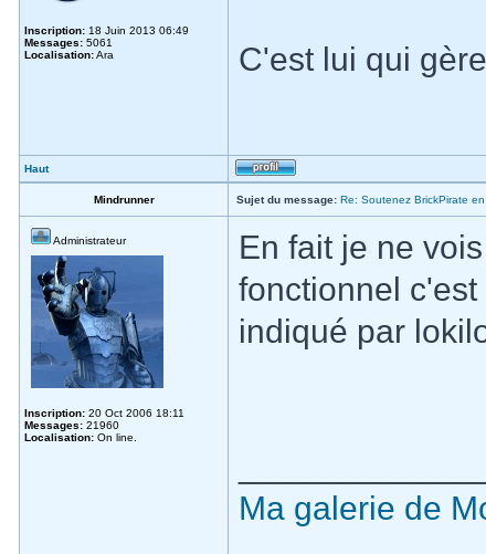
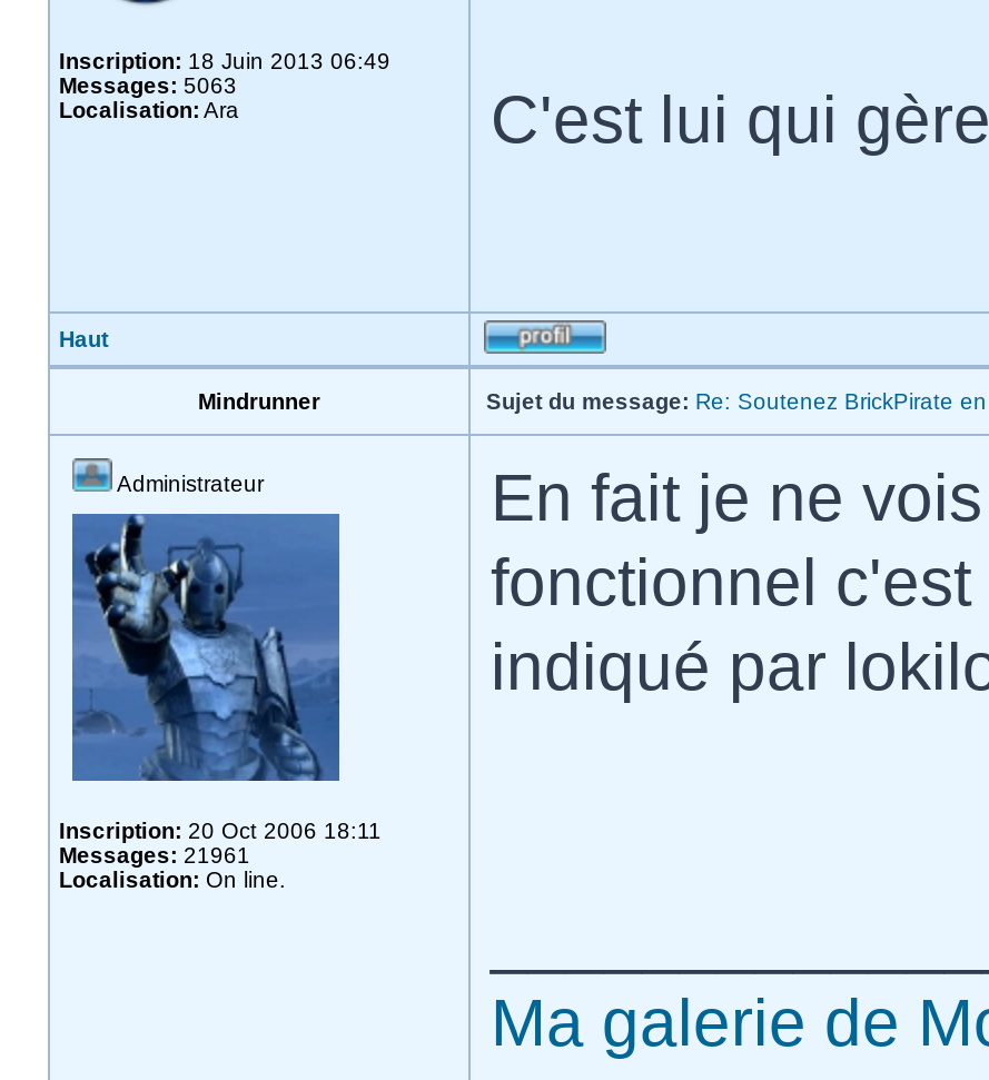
[24,36,113,49] Messages: 5061 -> [59,73,237,98] Messages: 5063
[24,419,119,431] Messages: 21960 -> [59,843,250,868] Messages: 21961

